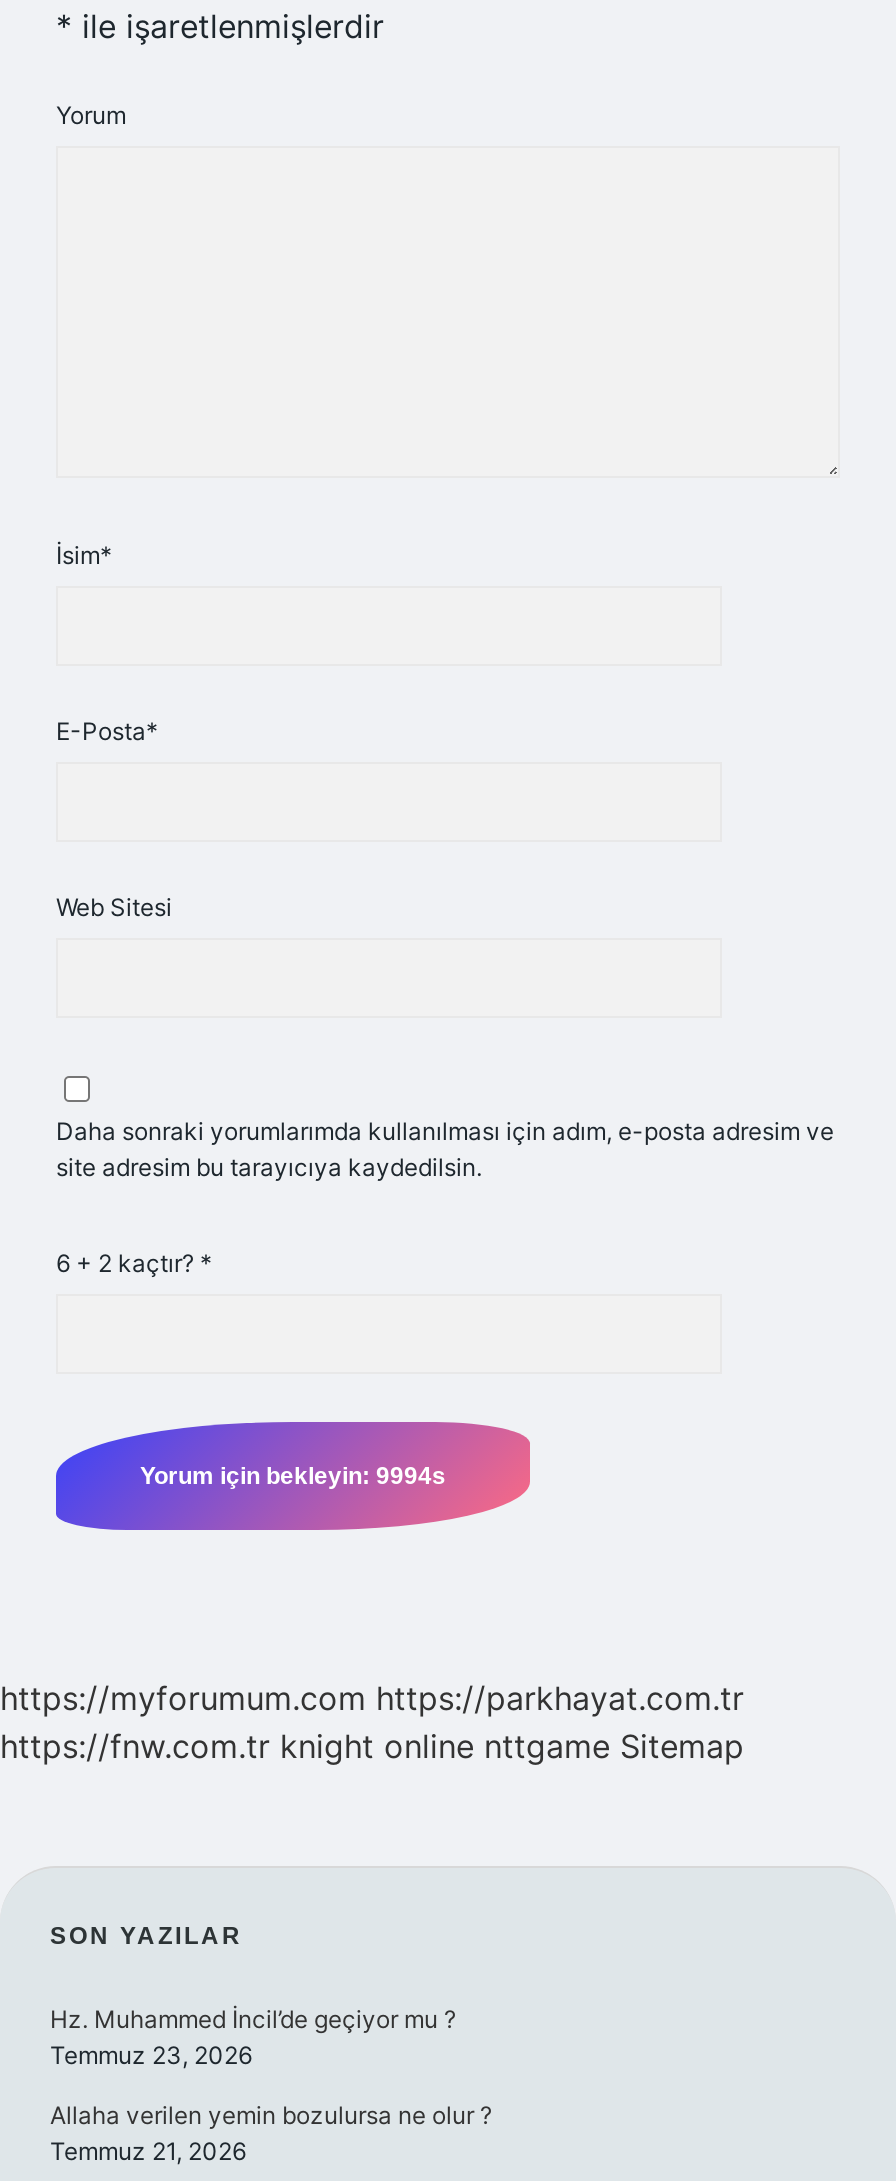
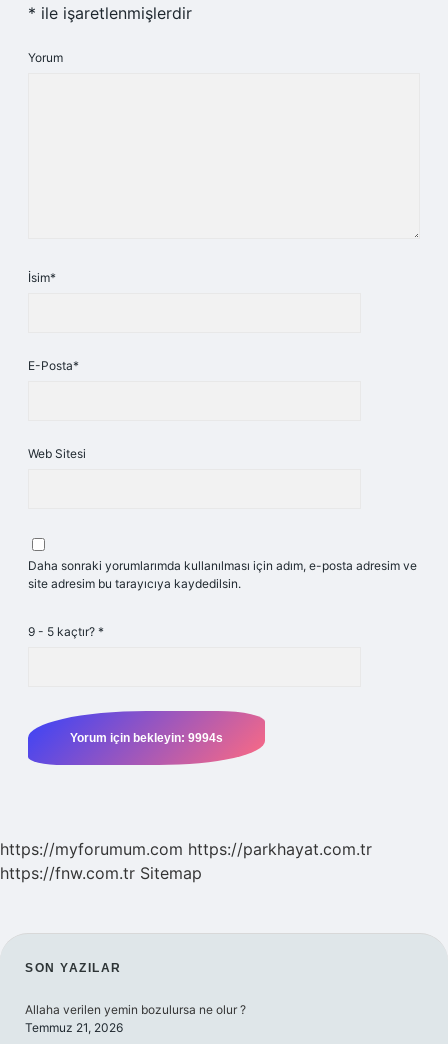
[56,1248,212,1278] 6 + 2 kaçtır? * -> [28,624,104,639] 9 - 5 kaçtır? *
[0,1726,744,1766] https://fnw.com.tr knight online nttgame Sitemap -> [0,863,202,883] https://fnw.com.tr Sitemap
[50,2004,456,2070] Hz. Muhammed İncil’de geçiyor mu ? | Temmuz 23, 2026 -> none

